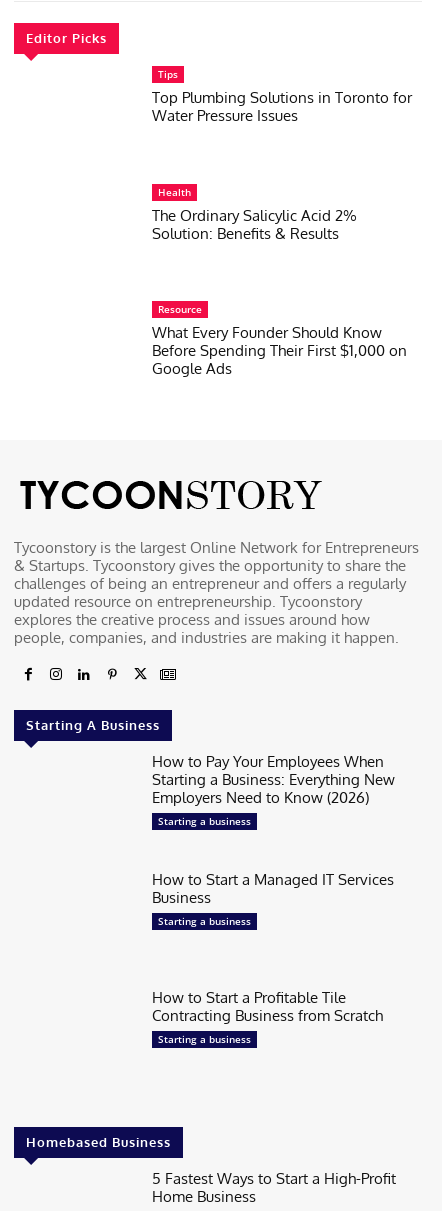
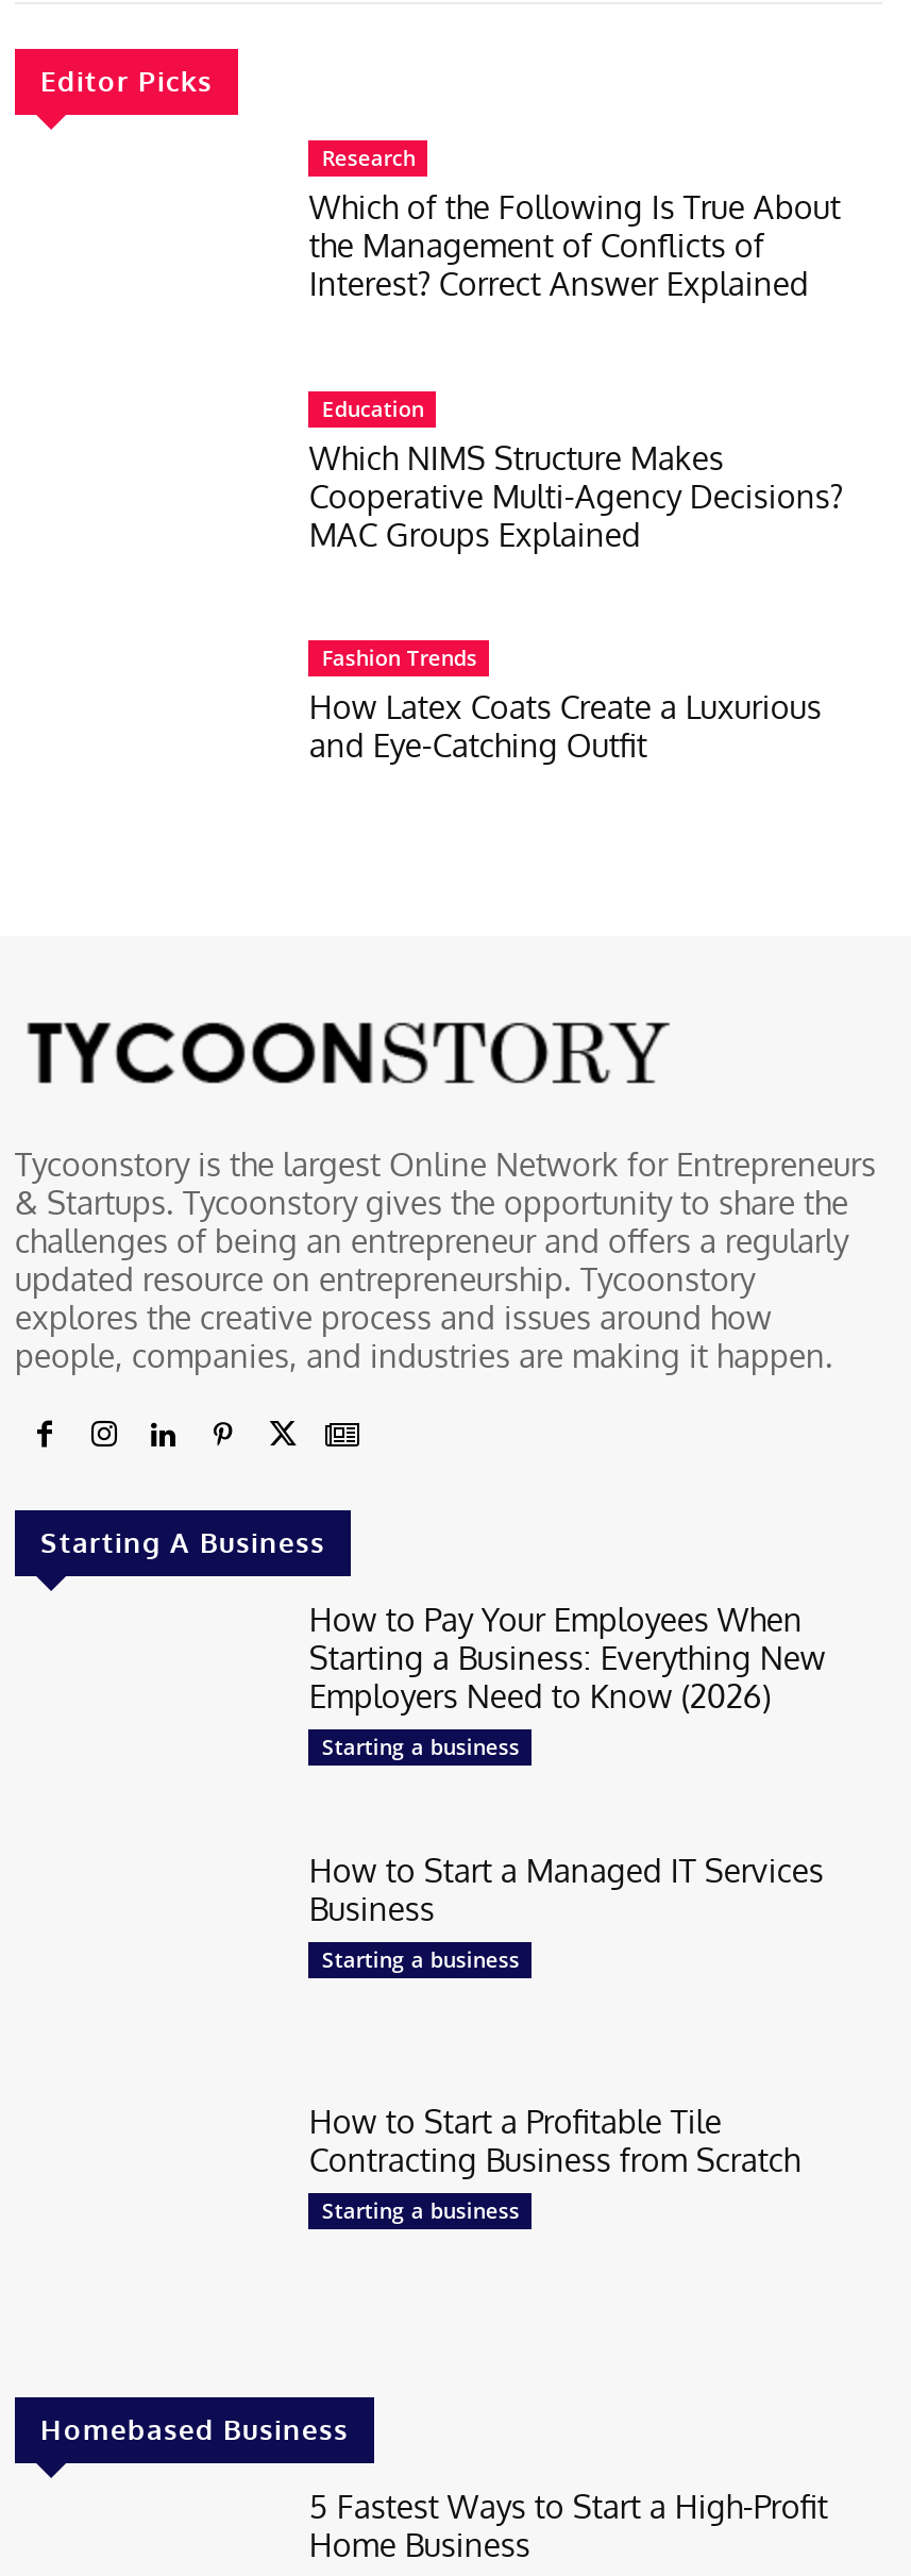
[152,67,412,125] Tips | Top Plumbing Solutions in Toronto for | Water Pressure Issues -> [309,142,841,303] Research | Which of the Following Is True About | the Management of Conflicts of | Interest? Correct Answer Explained
[152,184,357,242] Health | The Ordinary Salicylic Acid 2% | Solution: Benefits & Results -> [309,392,843,554] Education | Which NIMS Structure Makes | Cooperative Multi-Agency Decisions? | MAC Groups Explained
[152,302,407,378] Resource | What Every Founder Should Know | Before Spending Their First $1,000 on | Google Ads -> [309,643,821,767] Fashion Trends | How Latex Coats Create a Luxurious | and Eye-Catching Outfit

